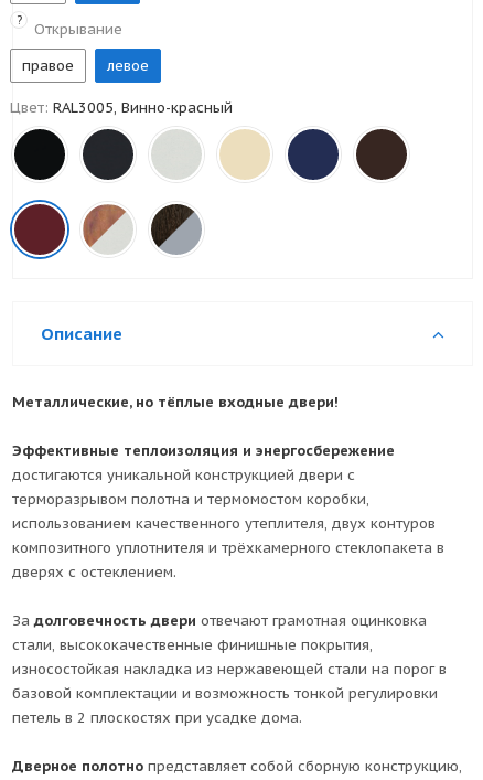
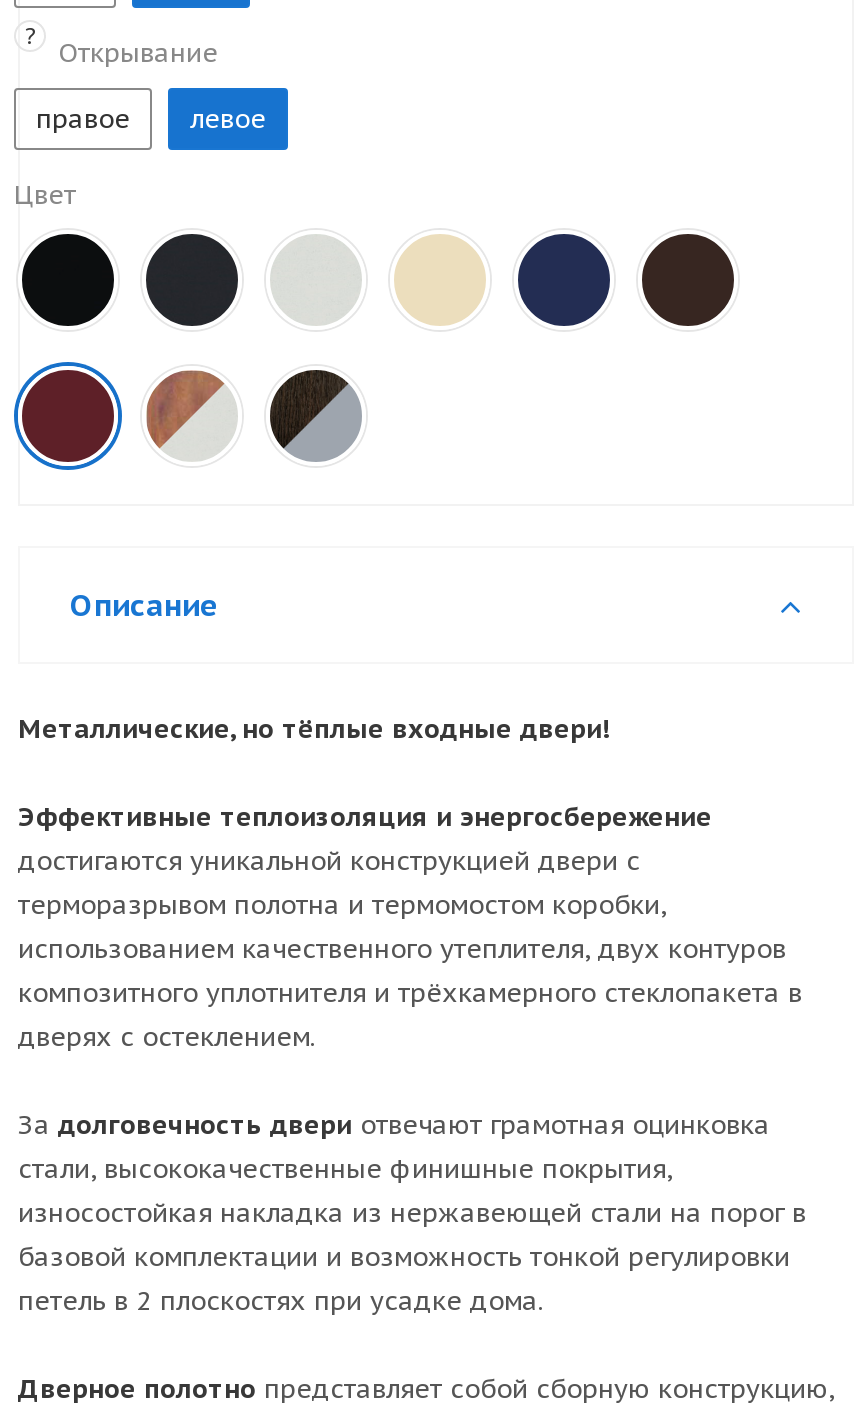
[10,98,233,117] Цвет: RAL3005, Винно-красный -> [14,178,76,212] Цвет

